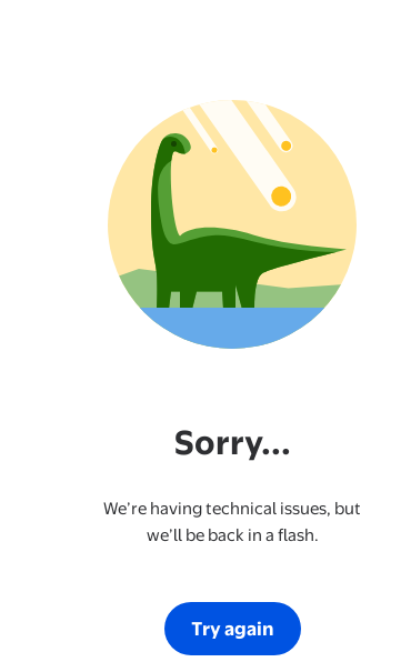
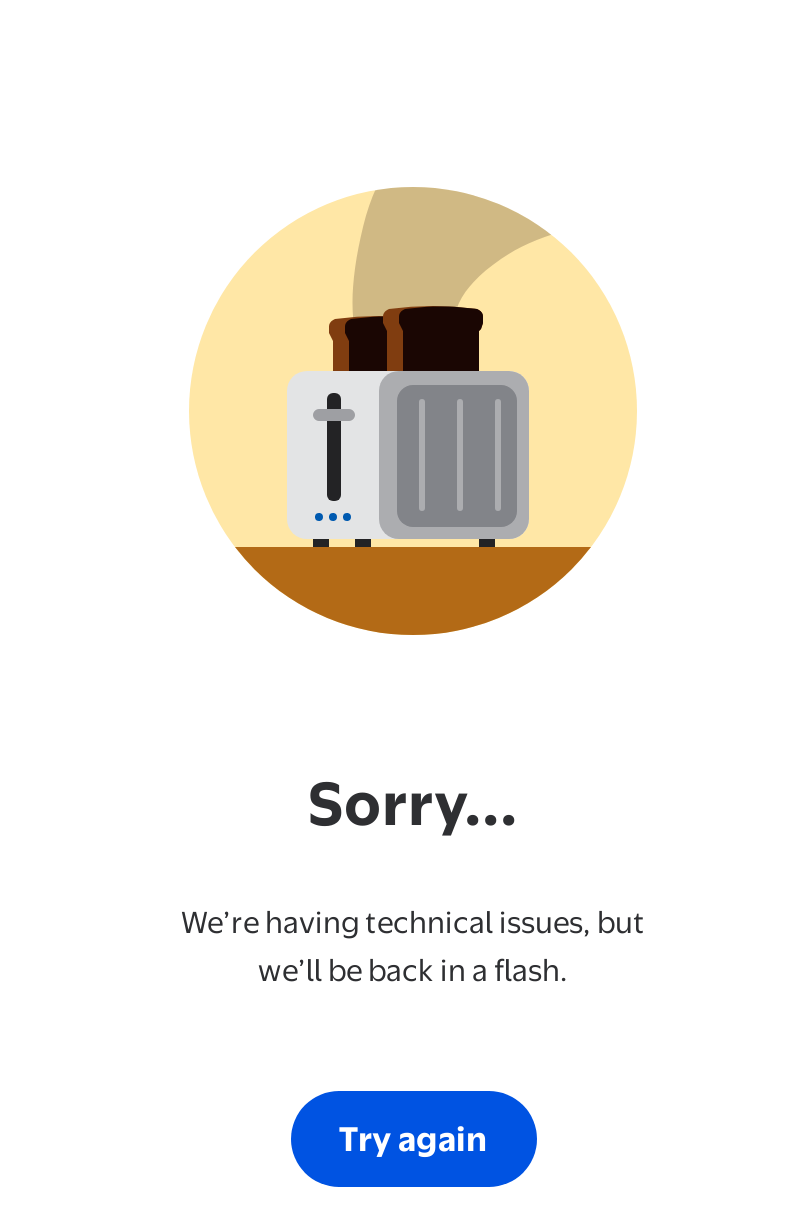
[119,101,345,350] [image] -> [211,187,611,637] [image]

